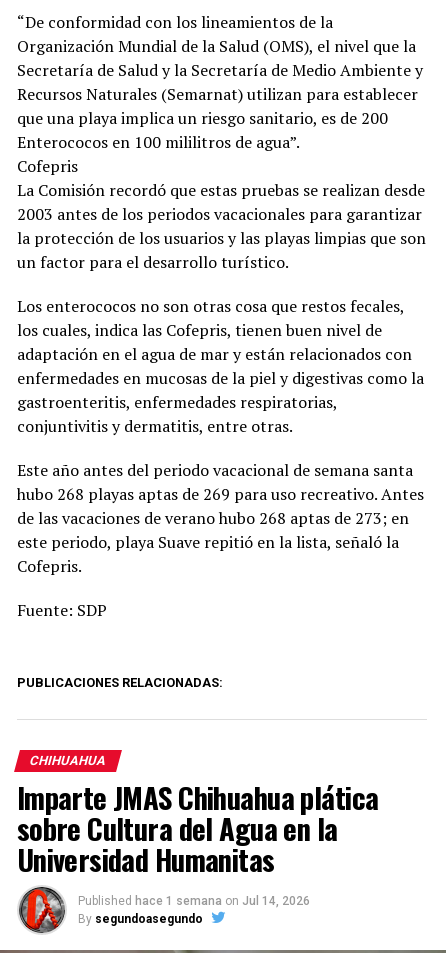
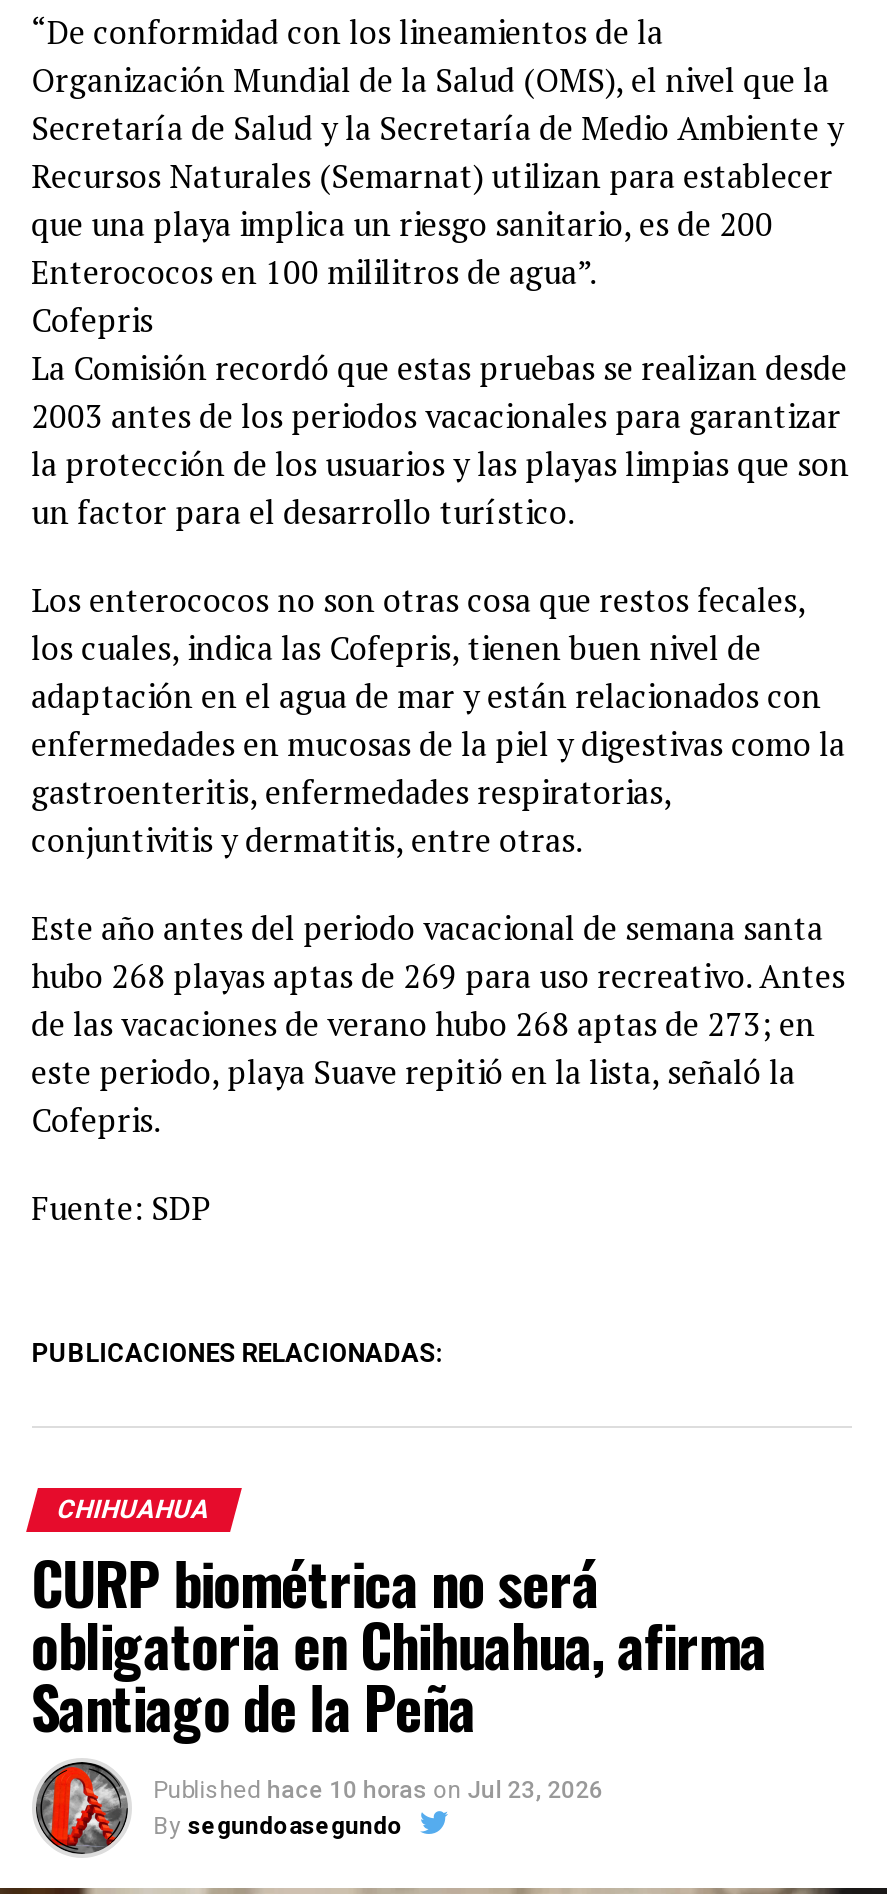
[17,776,378,908] Imparte JMAS Chihuahua plática | sobre Cultura del Agua en la | Universidad Humanitas | Published hace 1 semana on Jul 14, 2026 -> [31,1539,766,1803] CURP biométrica no será | obligatoria en Chihuahua, afirma | Santiago de la Peña | Published hace 10 horas on Jul 23, 2026

